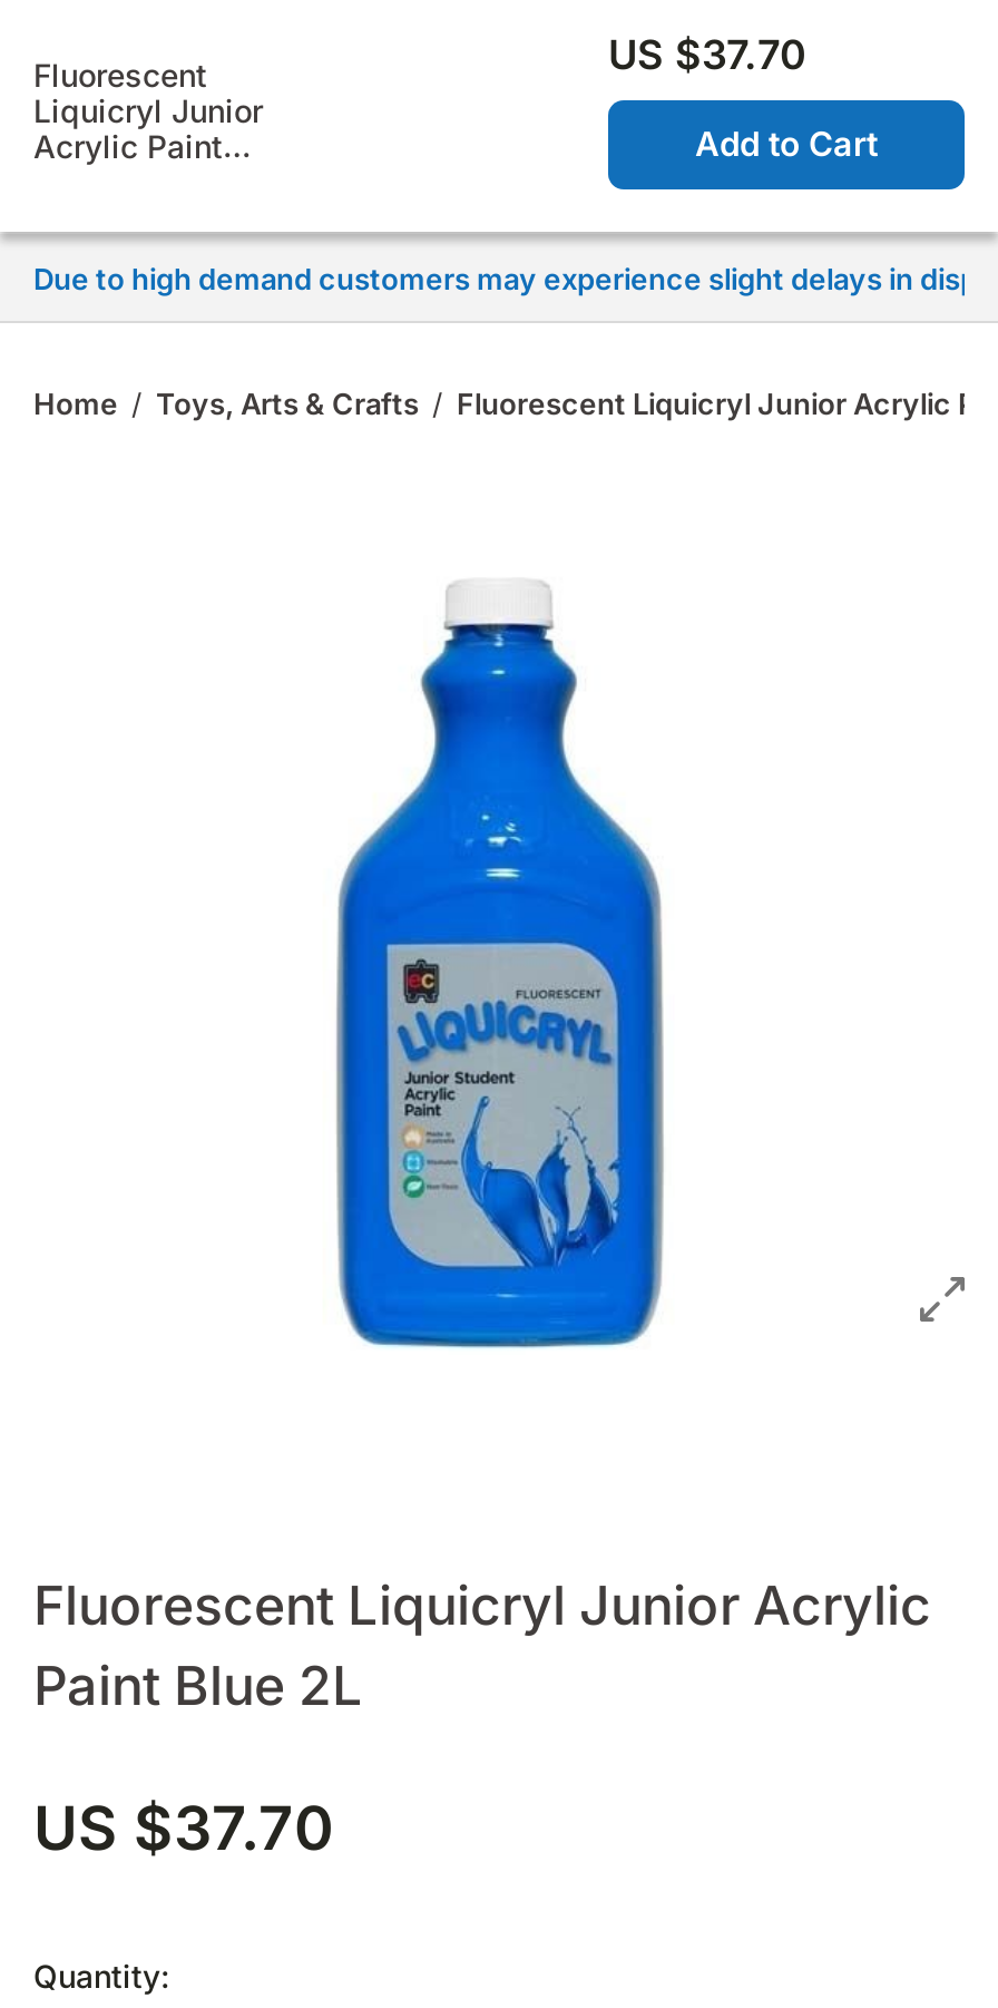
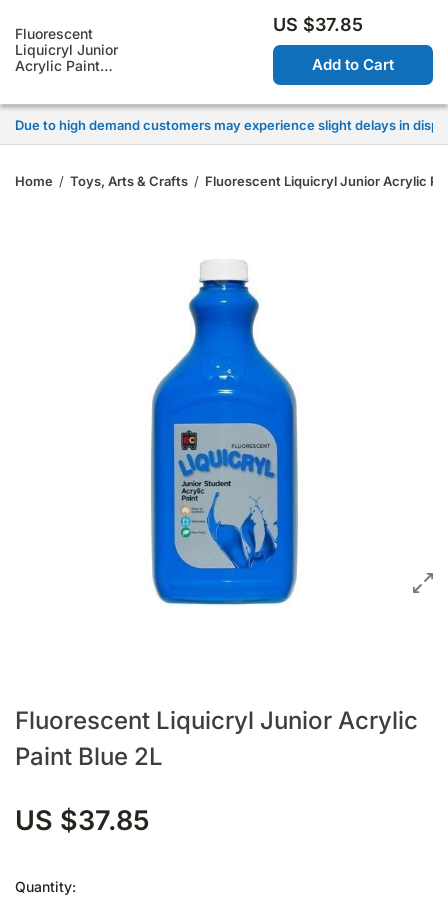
[608,31,806,78] US $37.70 -> [273,14,363,35] US $37.85
[33,1792,334,1865] US $37.70 -> [15,804,150,837] US $37.85

